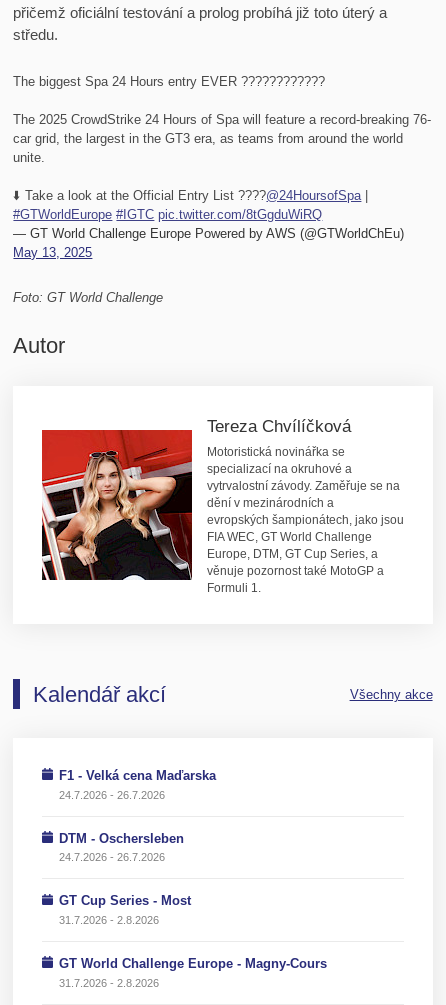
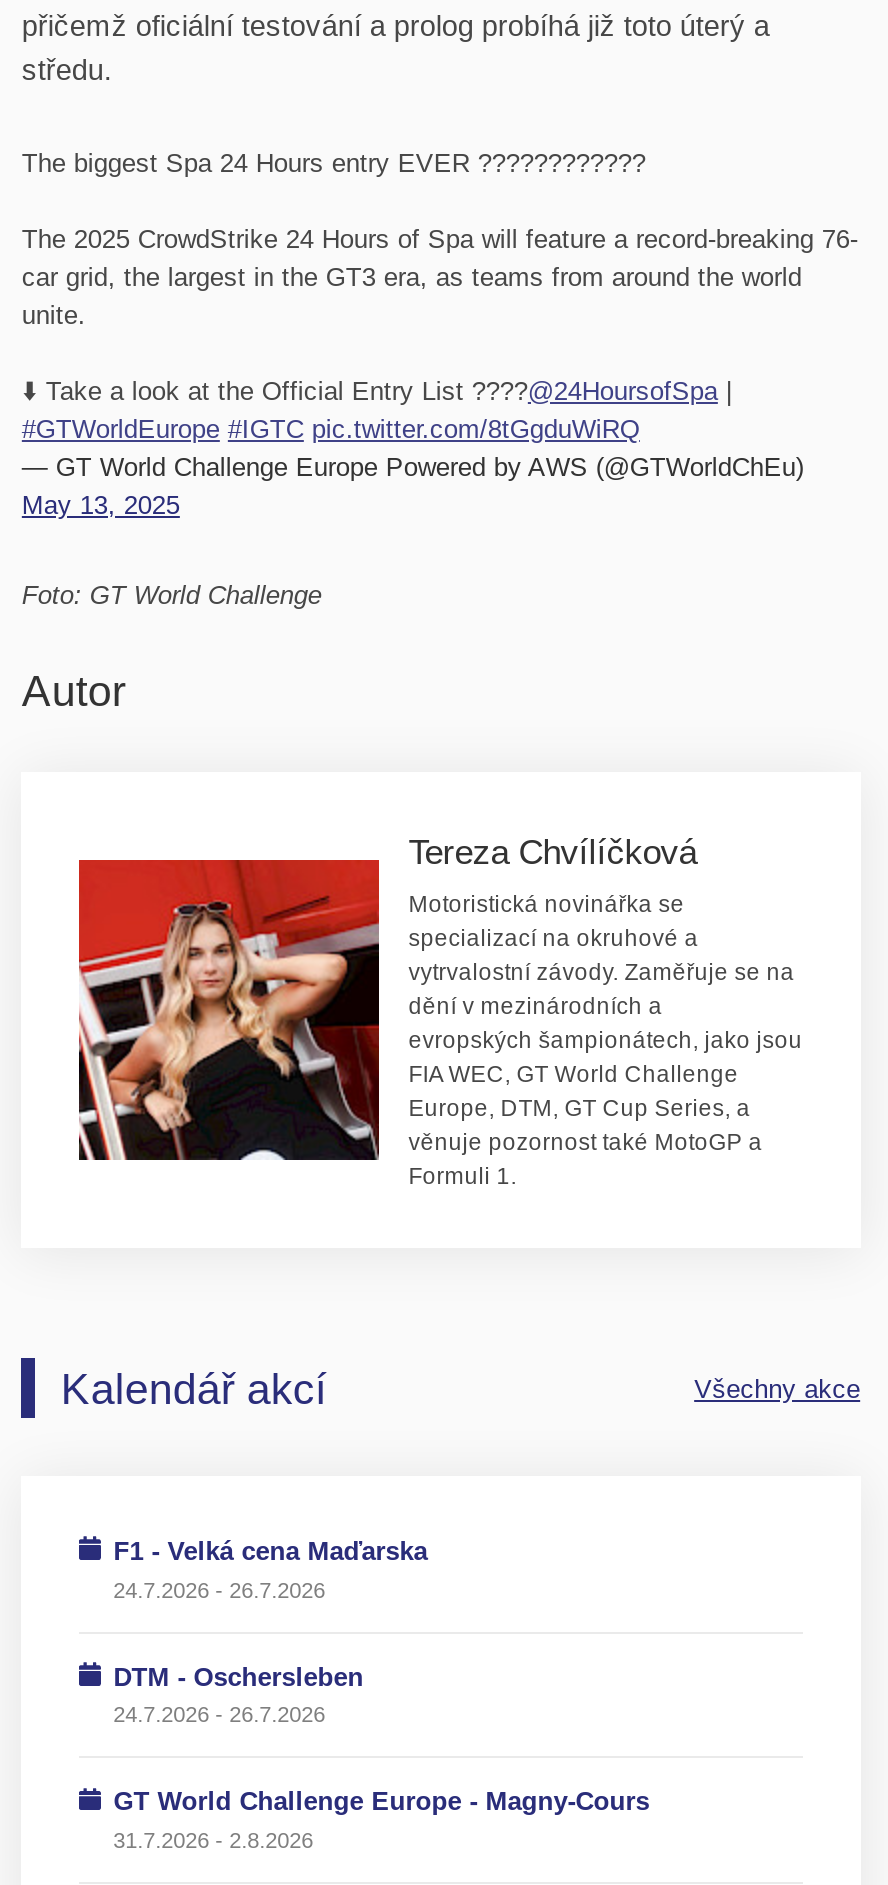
[59,893,191,926] GT Cup Series - Most | 31.7.2026 - 2.8.2026 -> none

